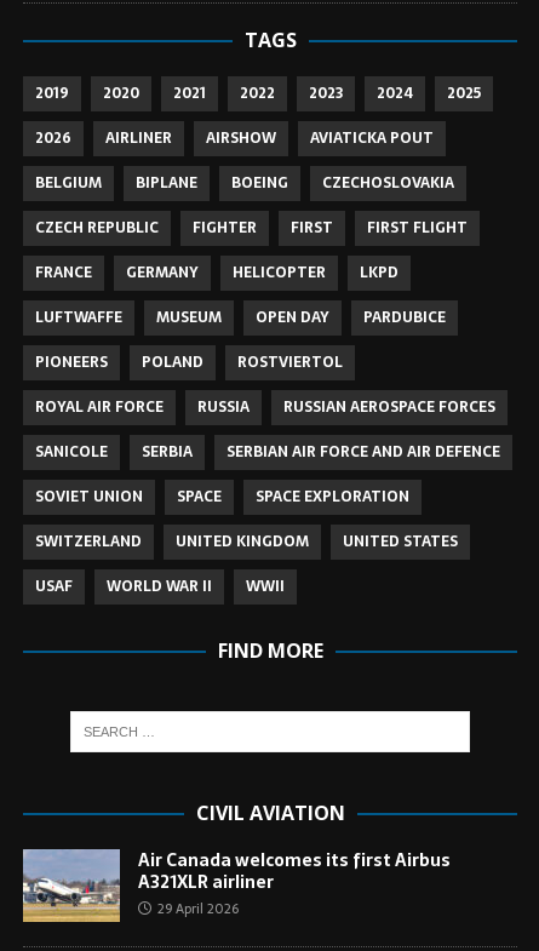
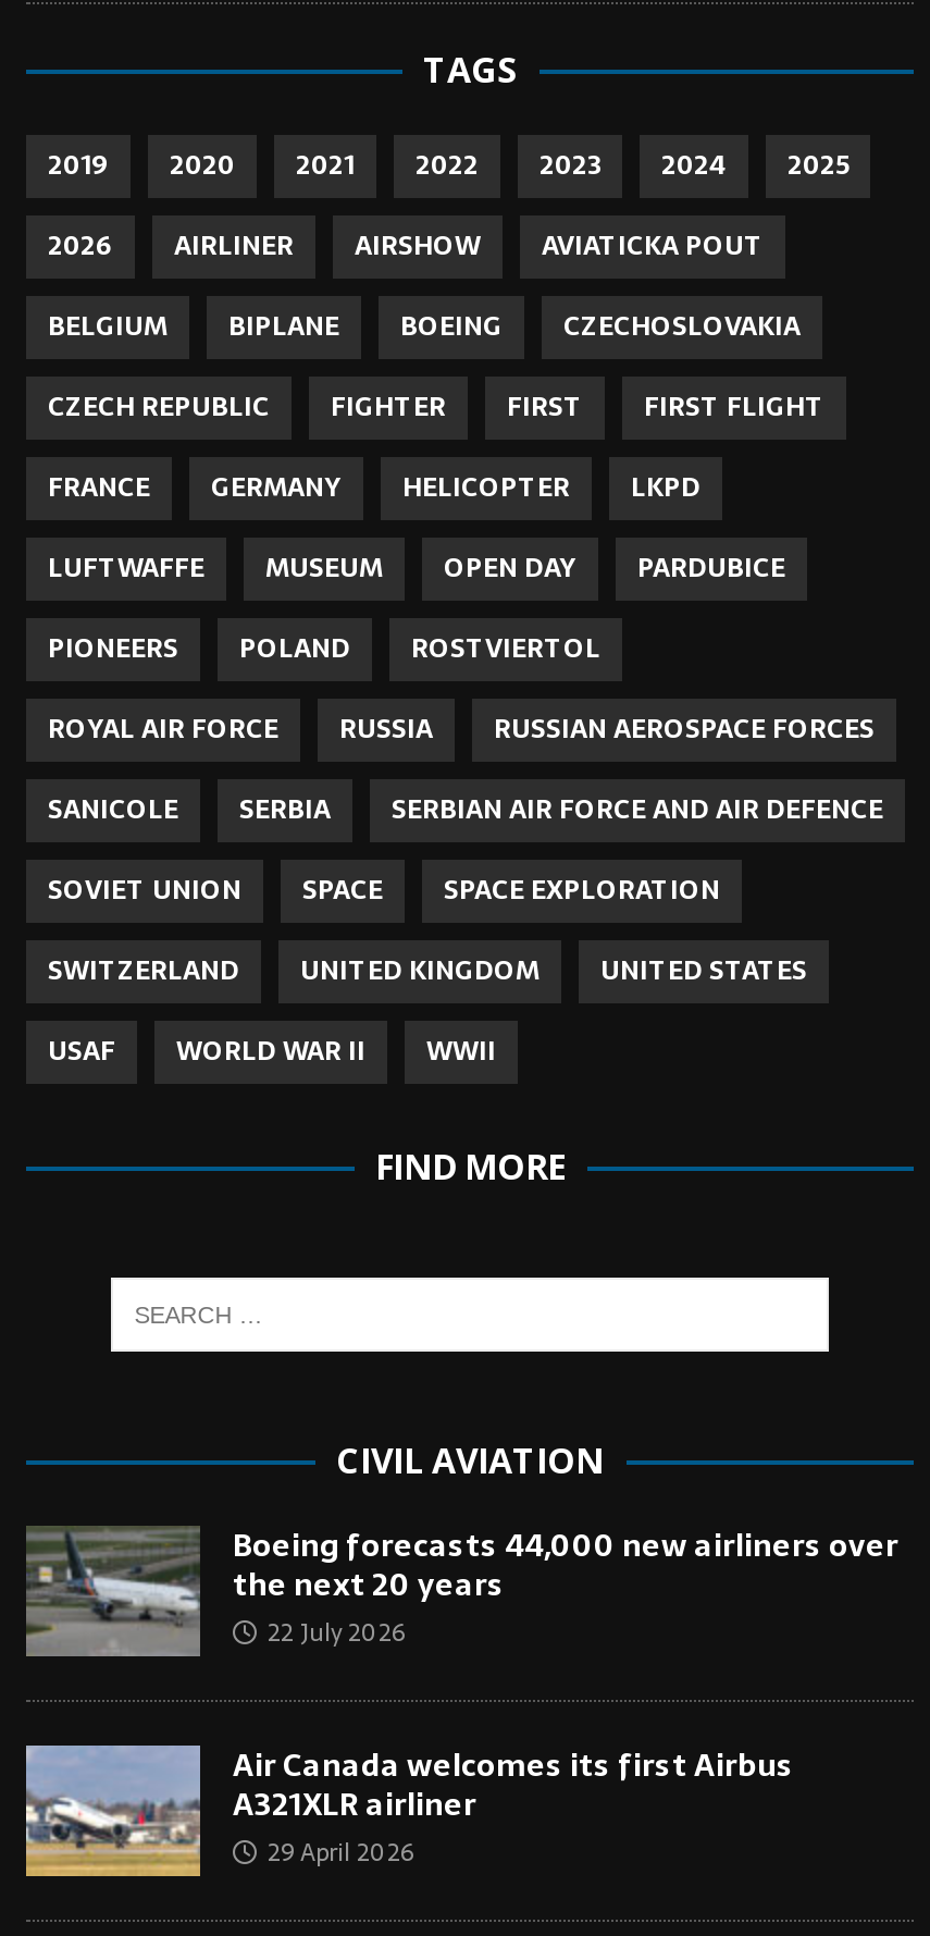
none -> [26,1522,898,1656] [image] | Boeing forecasts 44,000 new airliners over | the next 20 years | 22 July 2026

